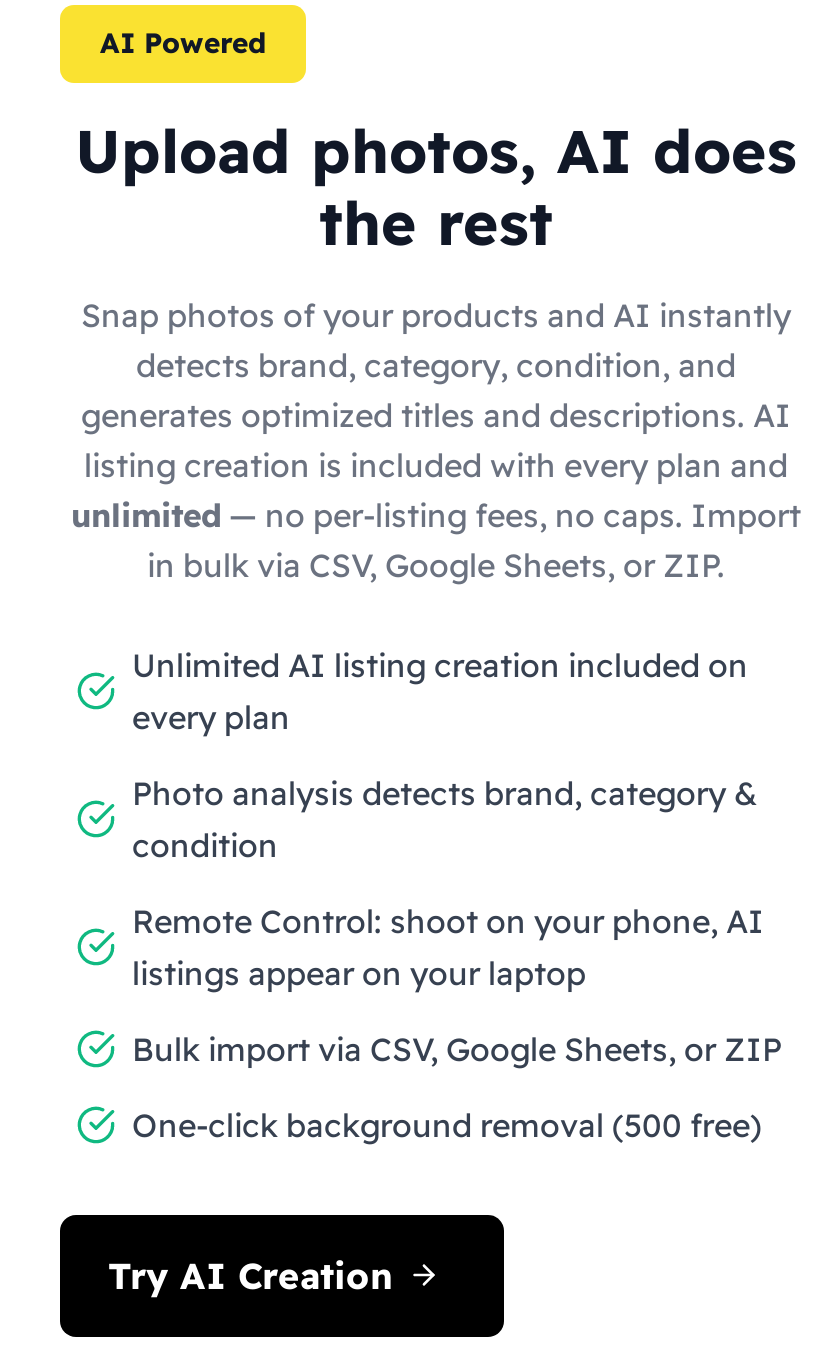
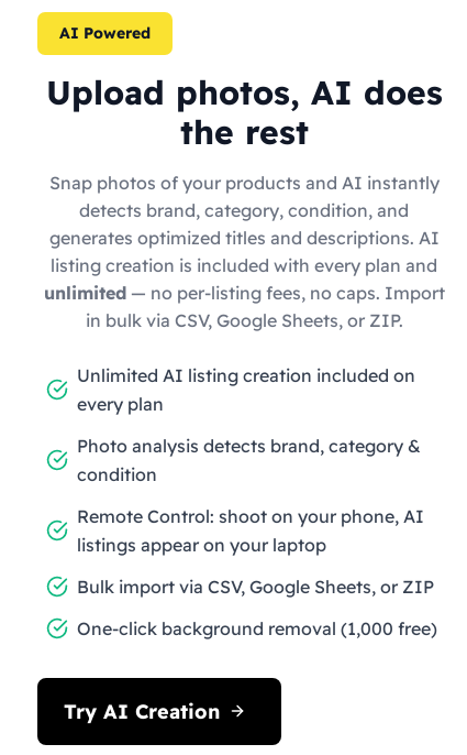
[132,1105,762,1145] One-click background removal (500 free) -> [77,617,437,639] One-click background removal (1,000 free)

